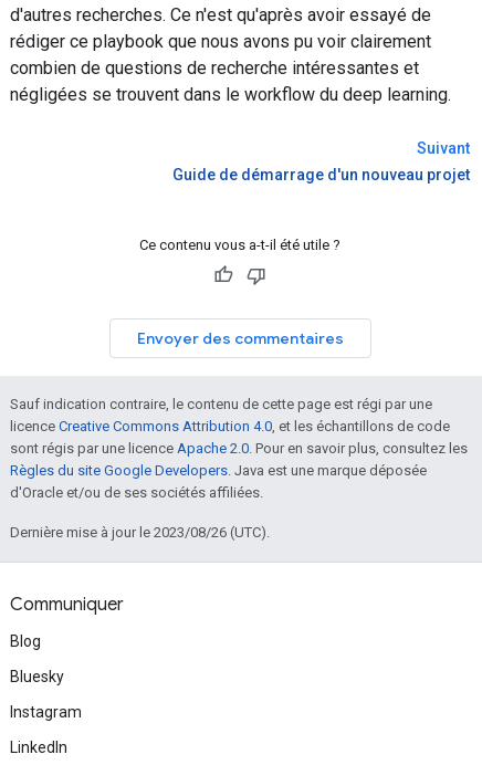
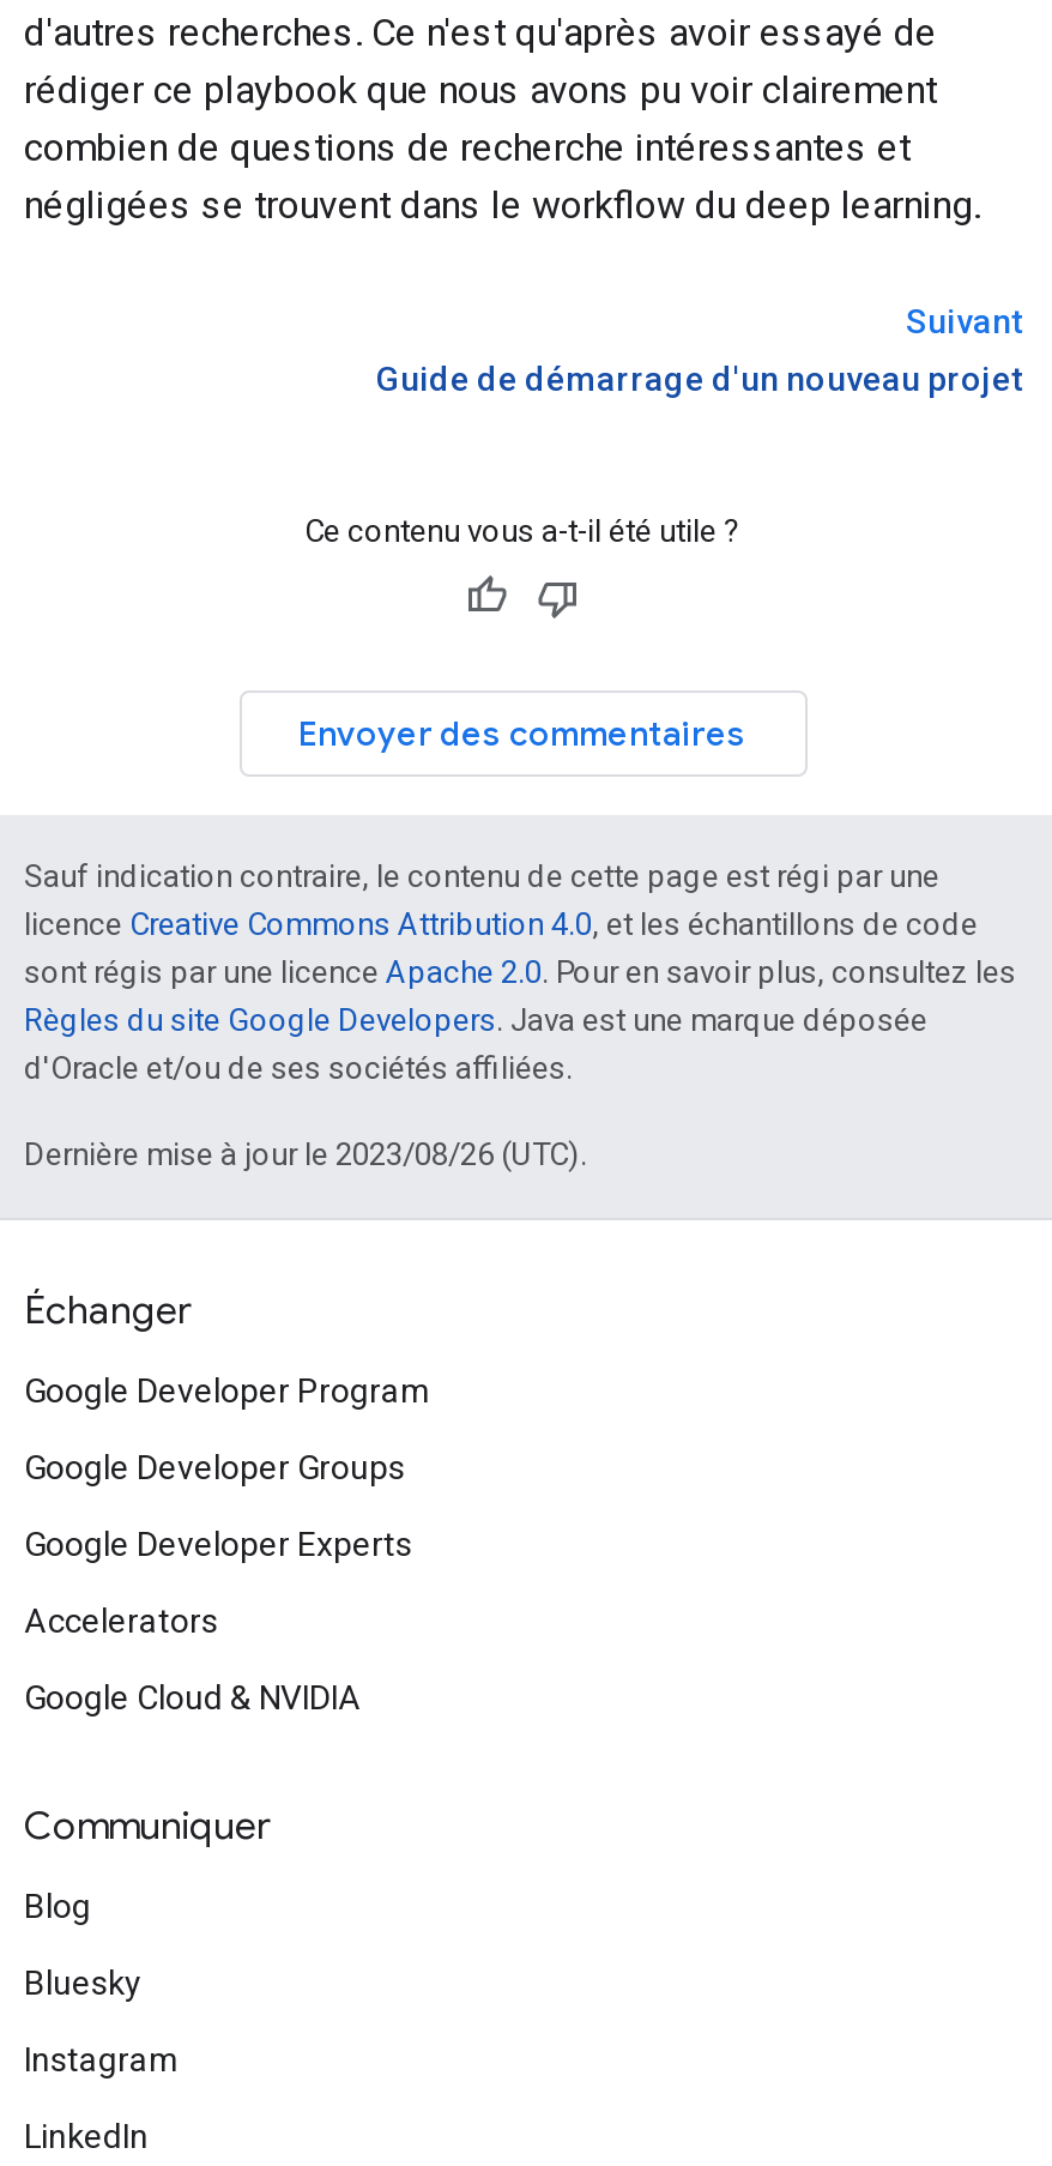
none -> [24,1287,431,1716] Échanger | Google Developer Program | Google Developer Groups | Google Developer Experts | Accelerators | Google Cloud & NVIDIA

